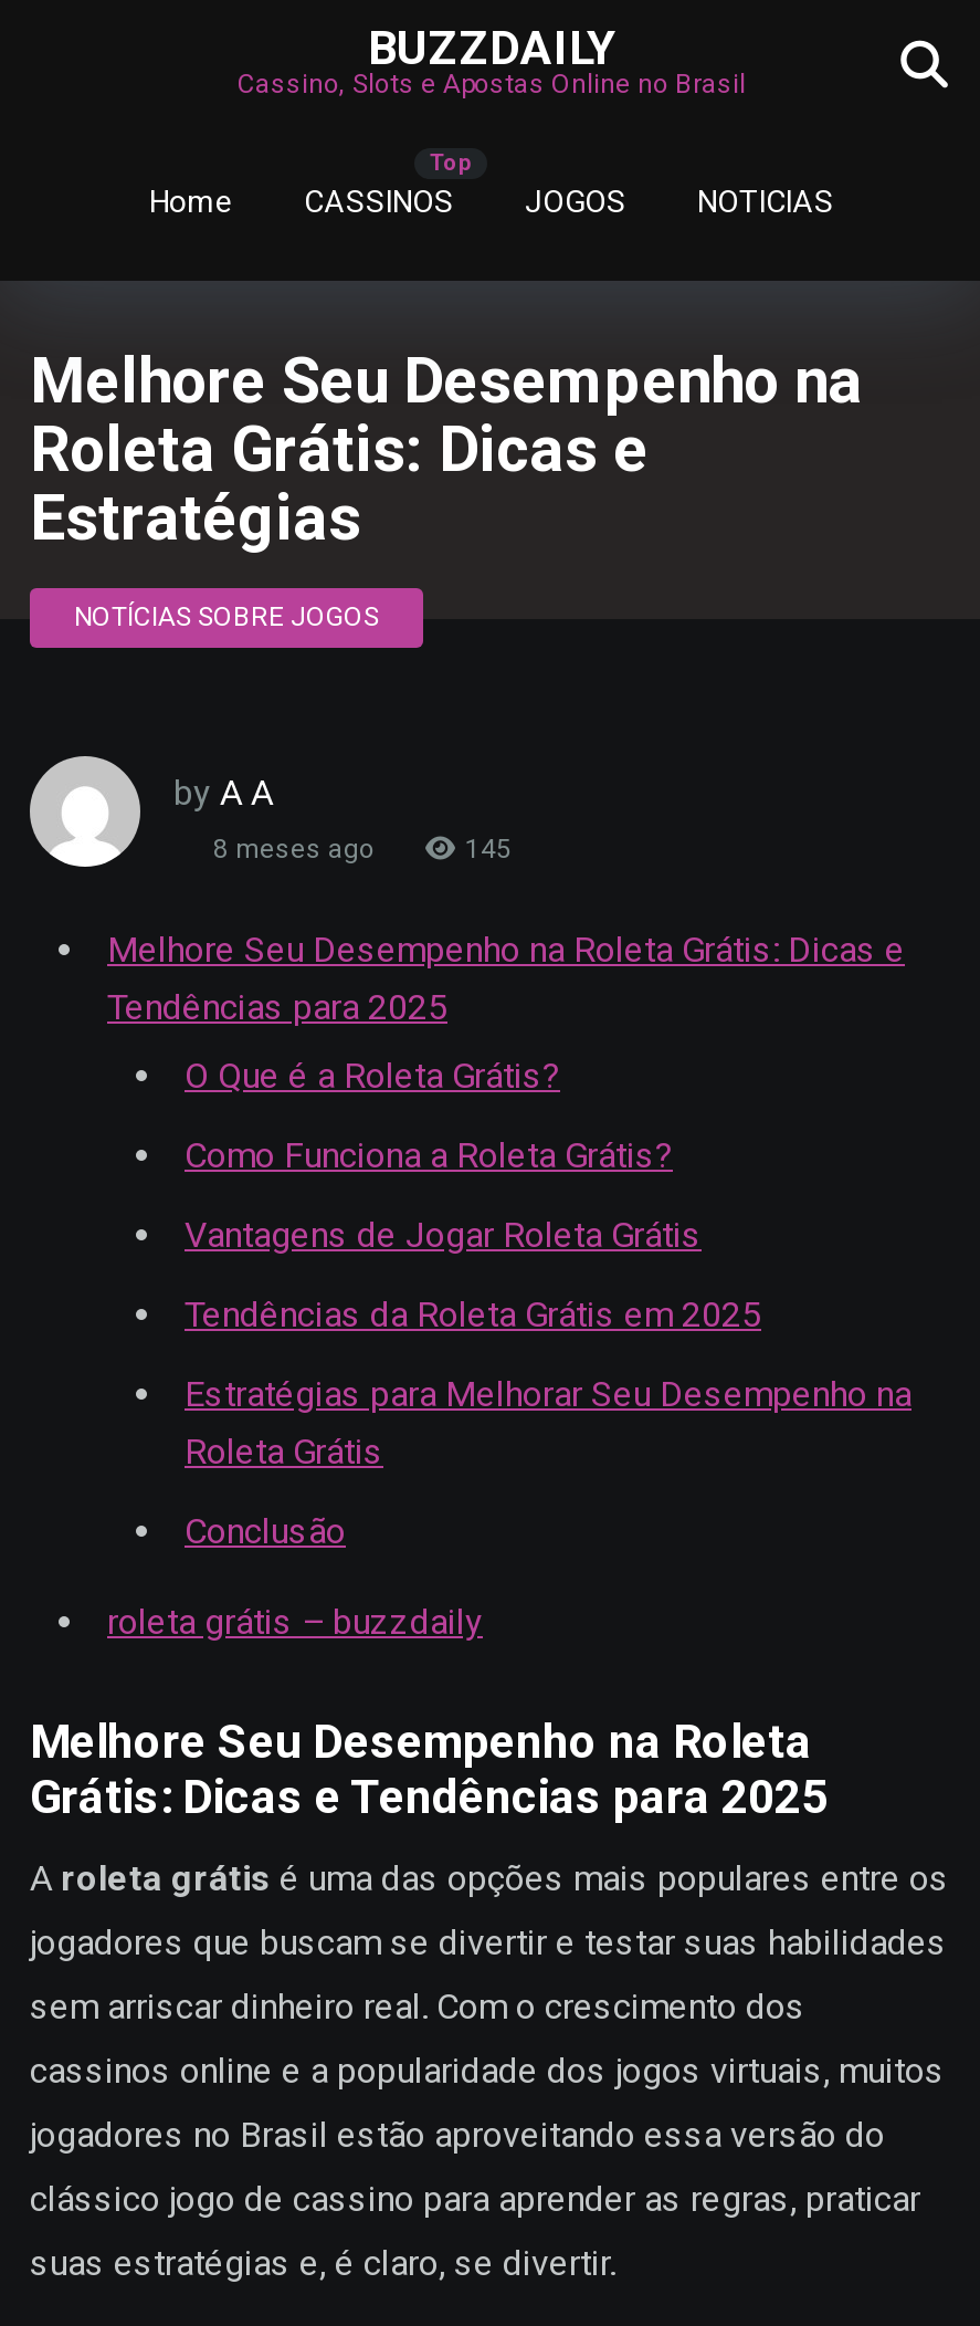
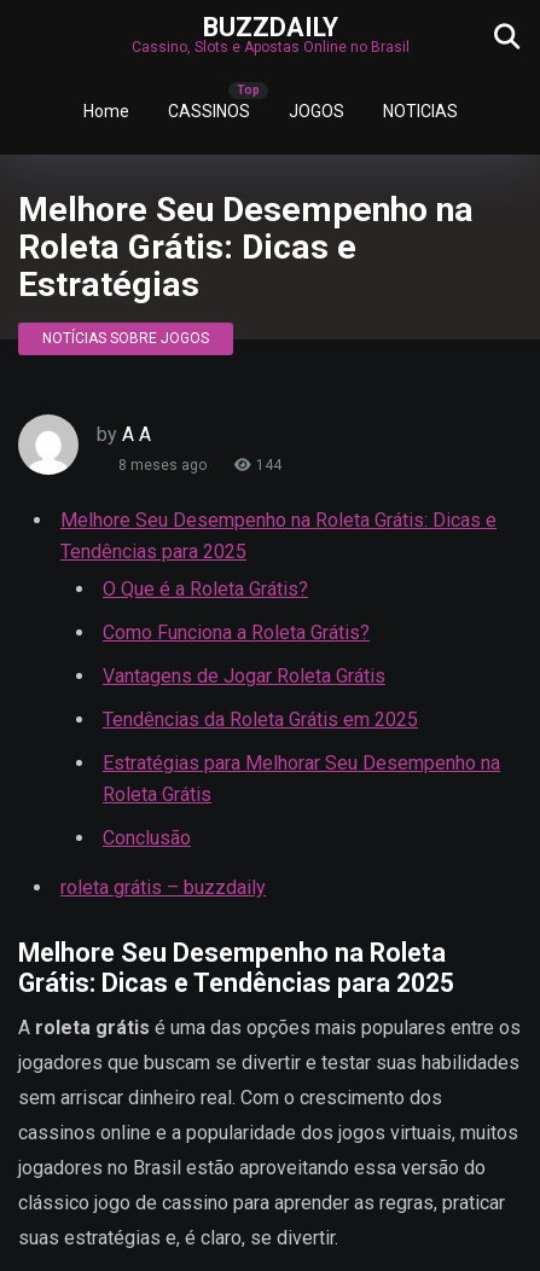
[459,834,512,865] 145 -> [252,457,281,474] 144

